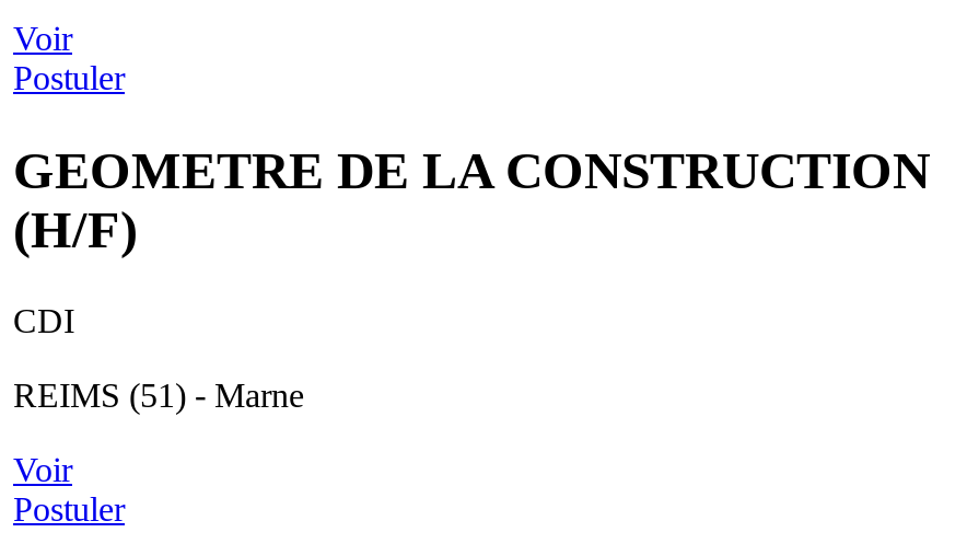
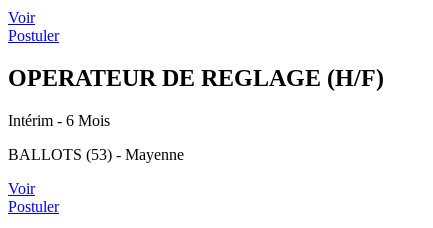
[13,141,930,257] GEOMETRE DE LA CONSTRUCTION | (H/F) -> [8,65,384,91] OPERATEUR DE REGLAGE (H/F)
[13,303,74,340] CDI -> [8,112,110,129] Intérim - 6 Mois
[13,378,304,415] REIMS (51) - Marne -> [8,146,184,163] BALLOTS (53) - Mayenne

